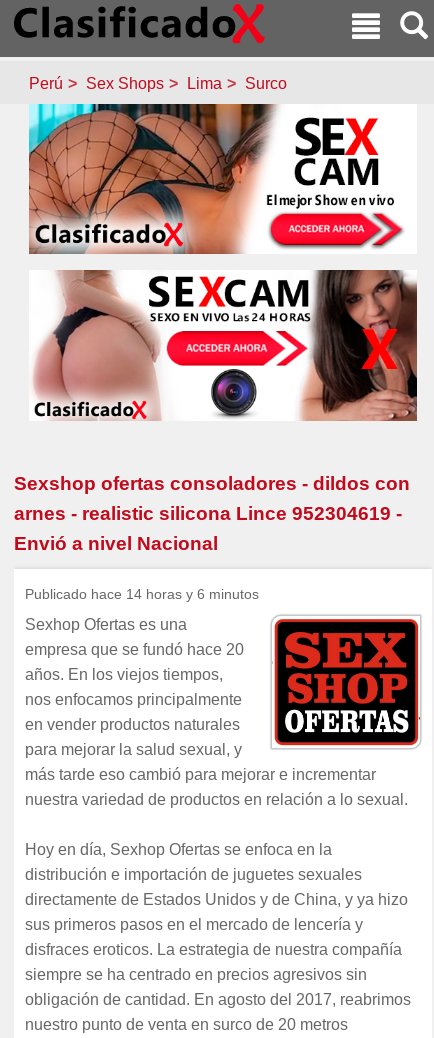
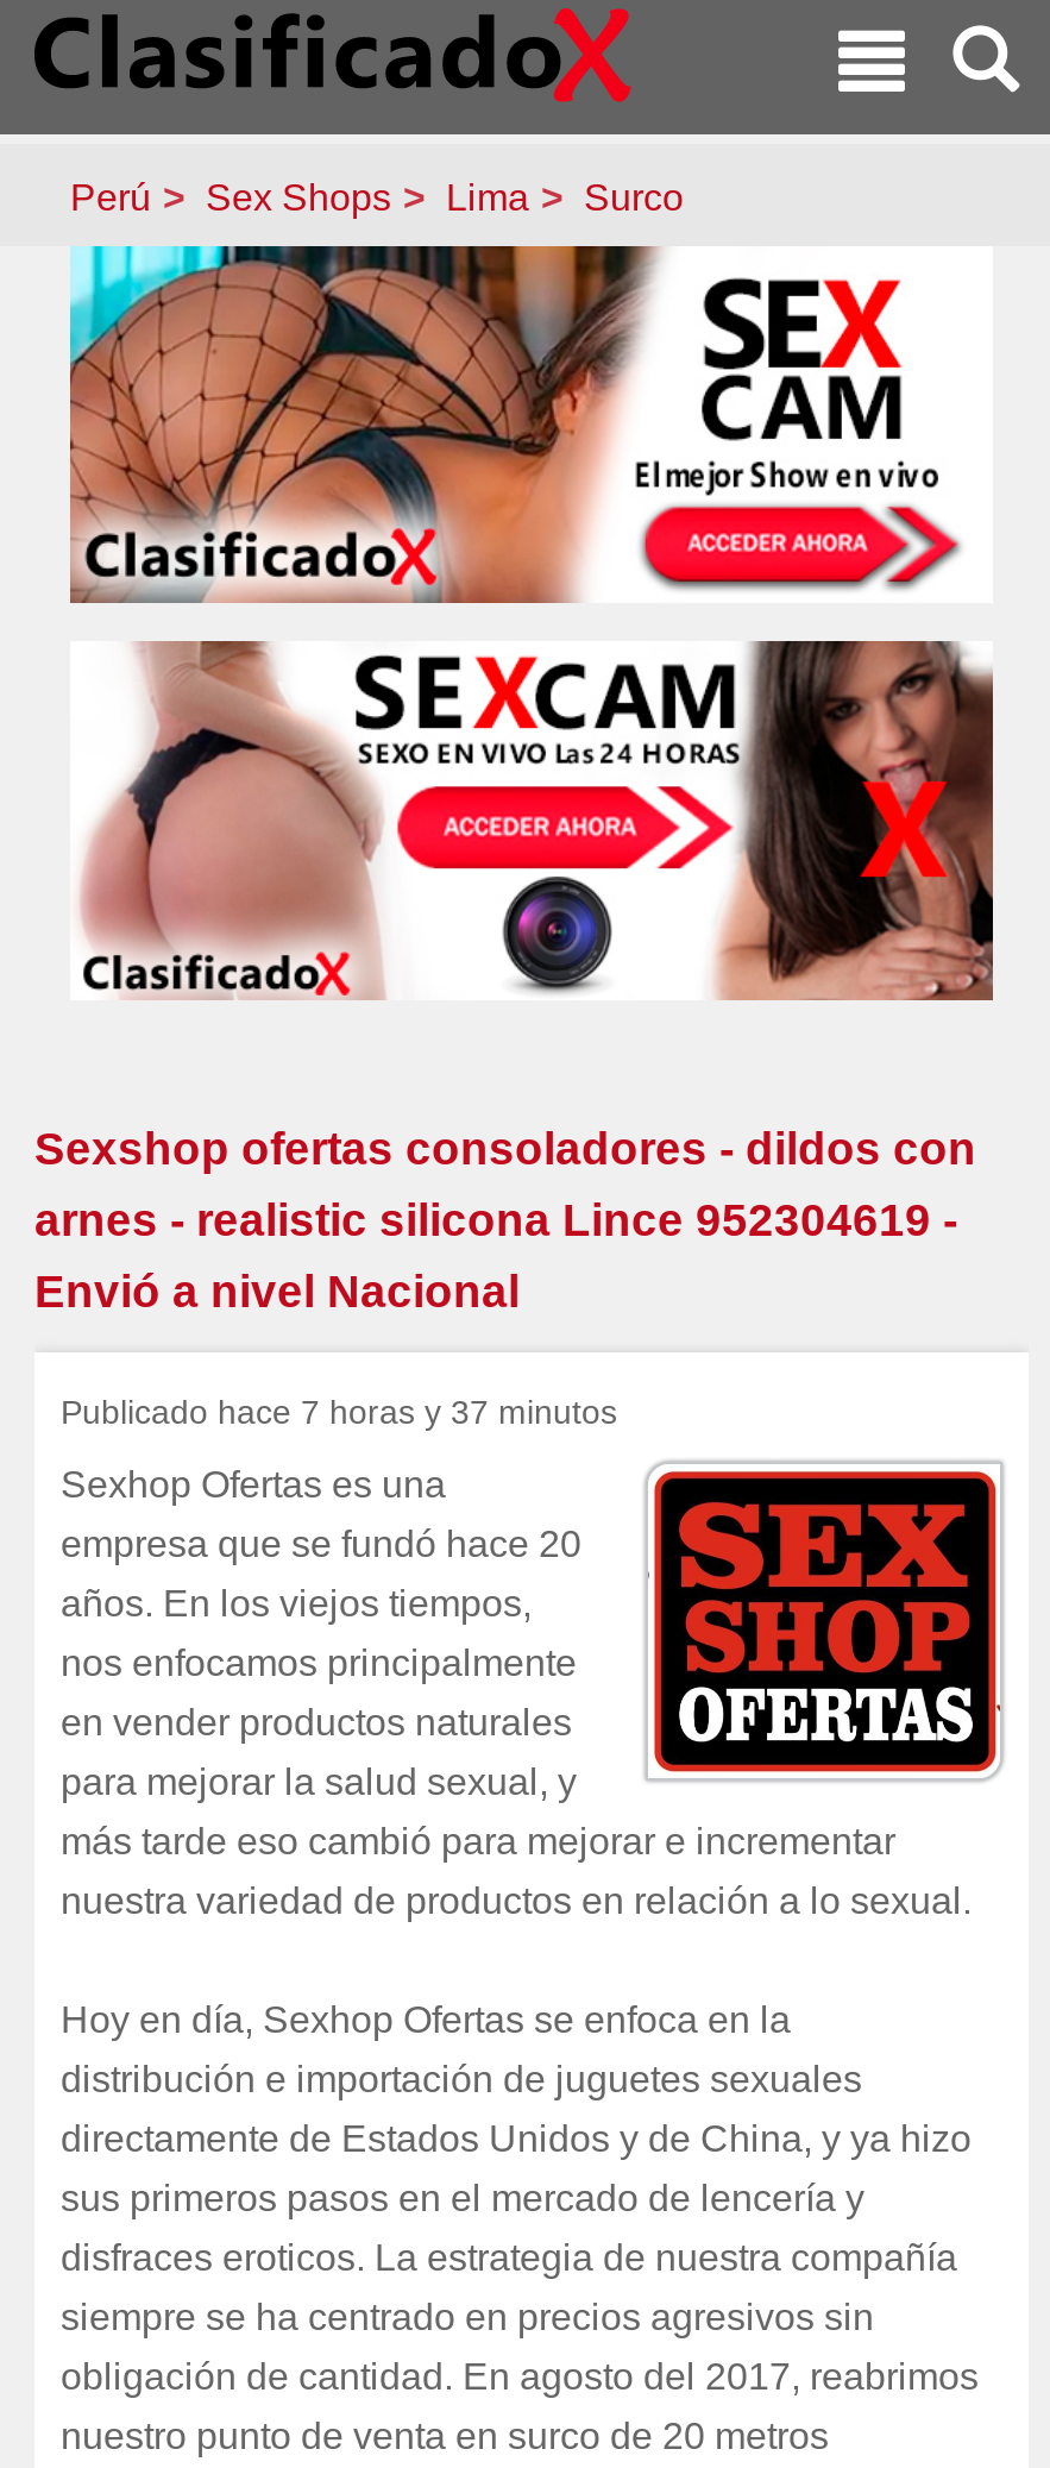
[25,586,259,602] Publicado hace 14 horas y 6 minutos -> [61,1392,617,1430] Publicado hace 7 horas y 37 minutos

